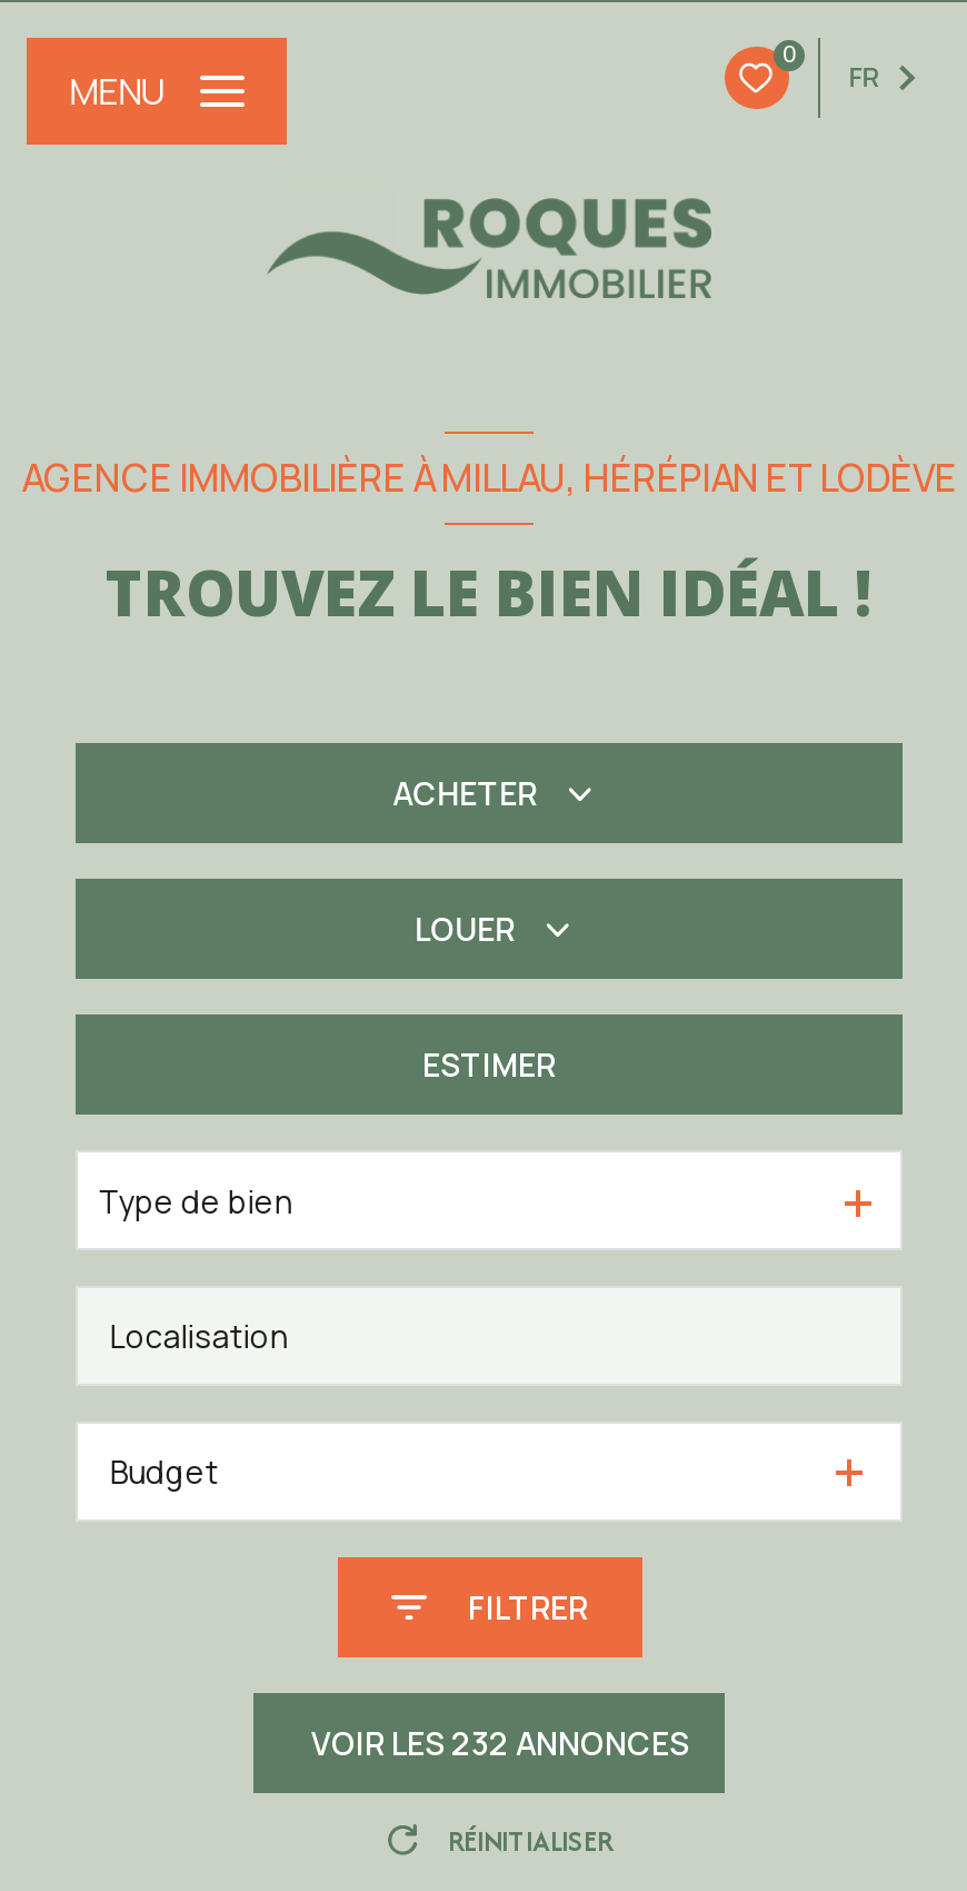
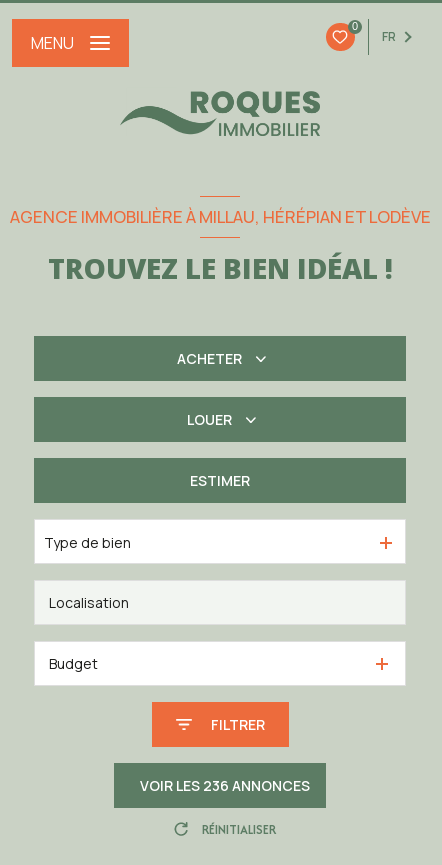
[311,1723,689,1765] VOIR LES 232 ANNONCES -> [140,776,310,795] VOIR LES 236 ANNONCES

